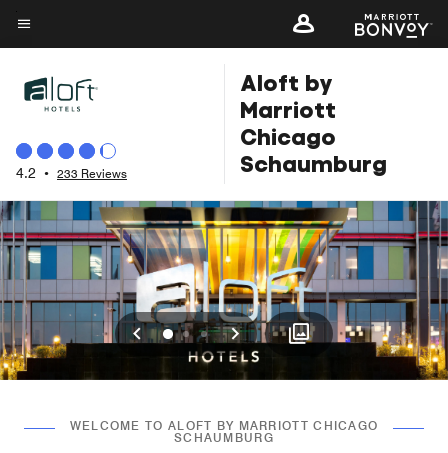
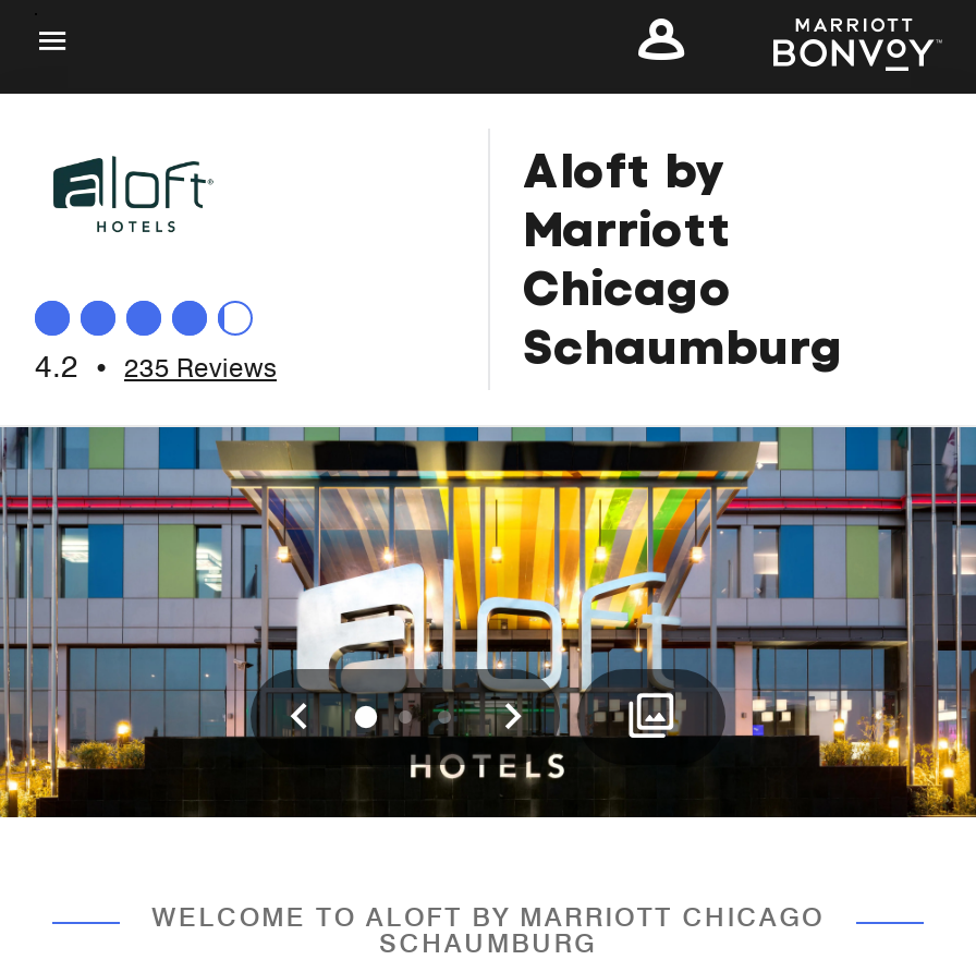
[16,165,127,181] 4.2 • 233 Reviews -> [35,349,277,384] 4.2 • 235 Reviews

